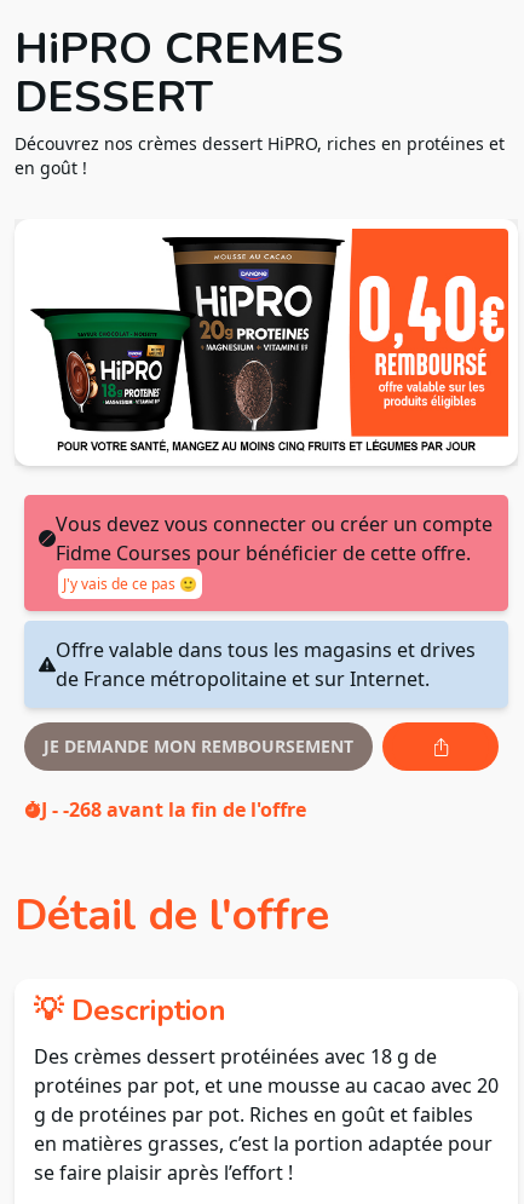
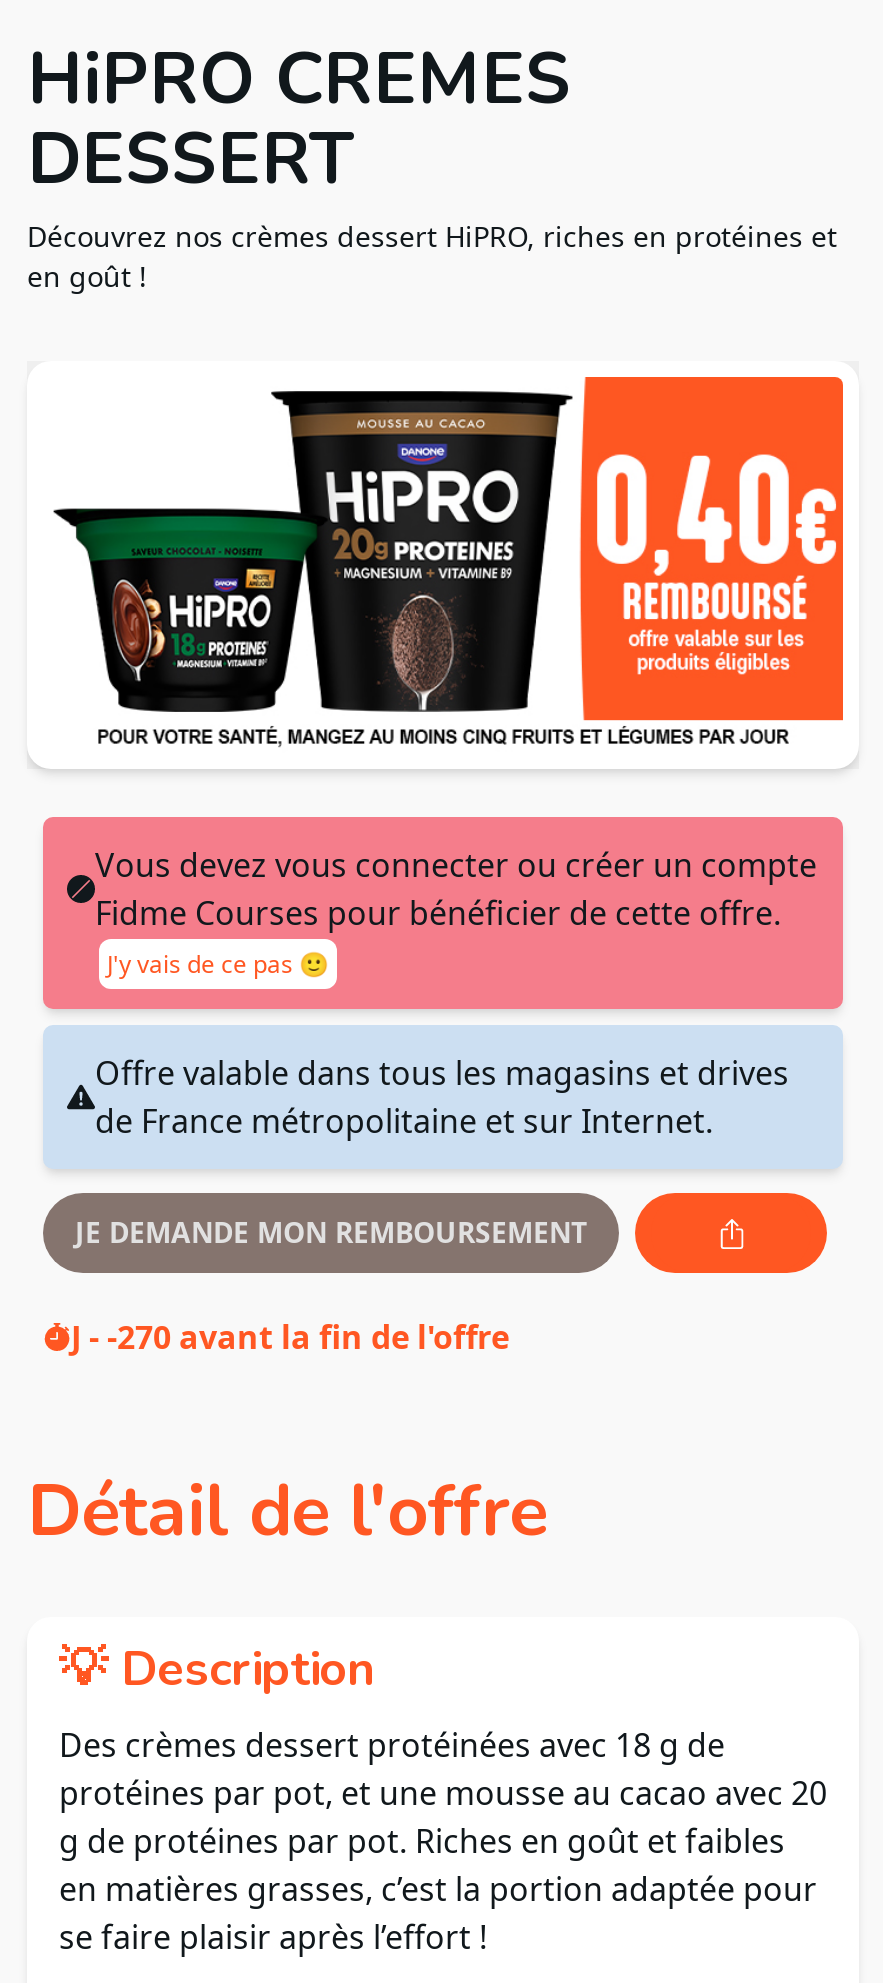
[41,796,306,823] J - -268 avant la fin de l'offre -> [71,1315,509,1359] J - -270 avant la fin de l'offre

